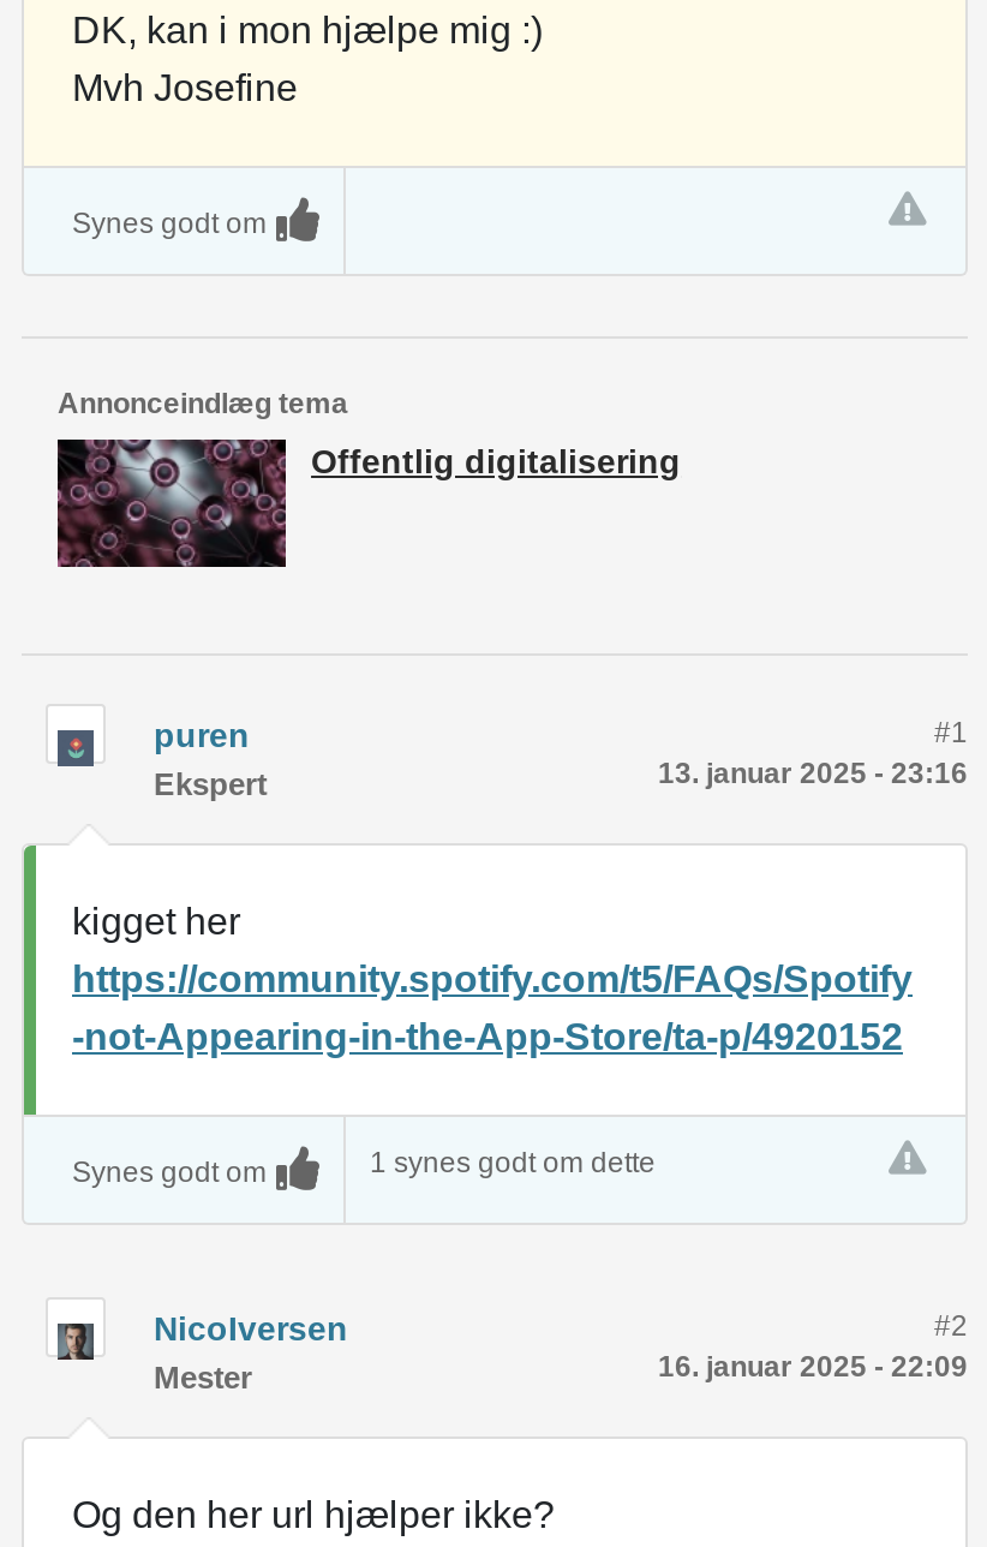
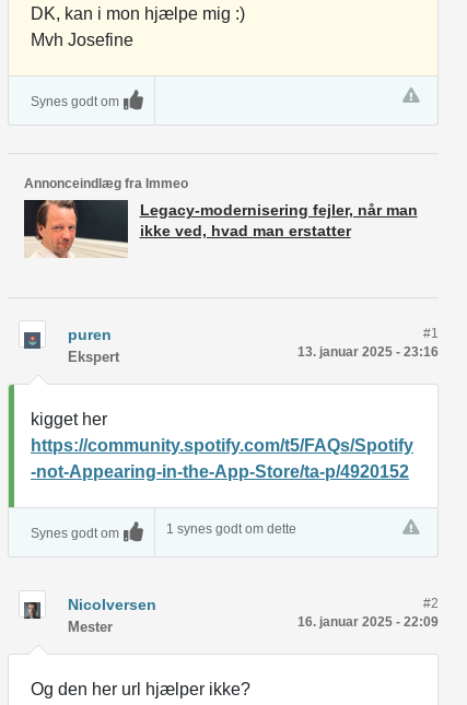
[58,387,348,420] Annonceindlæg tema -> [24,176,188,191] Annonceindlæg fra Immeo
[55,440,681,569] [image] | Offentlig digitalisering -> [23,200,417,259] [image] | Legacy-modernisering fejler, når man | ikke ved, hvad man erstatter

